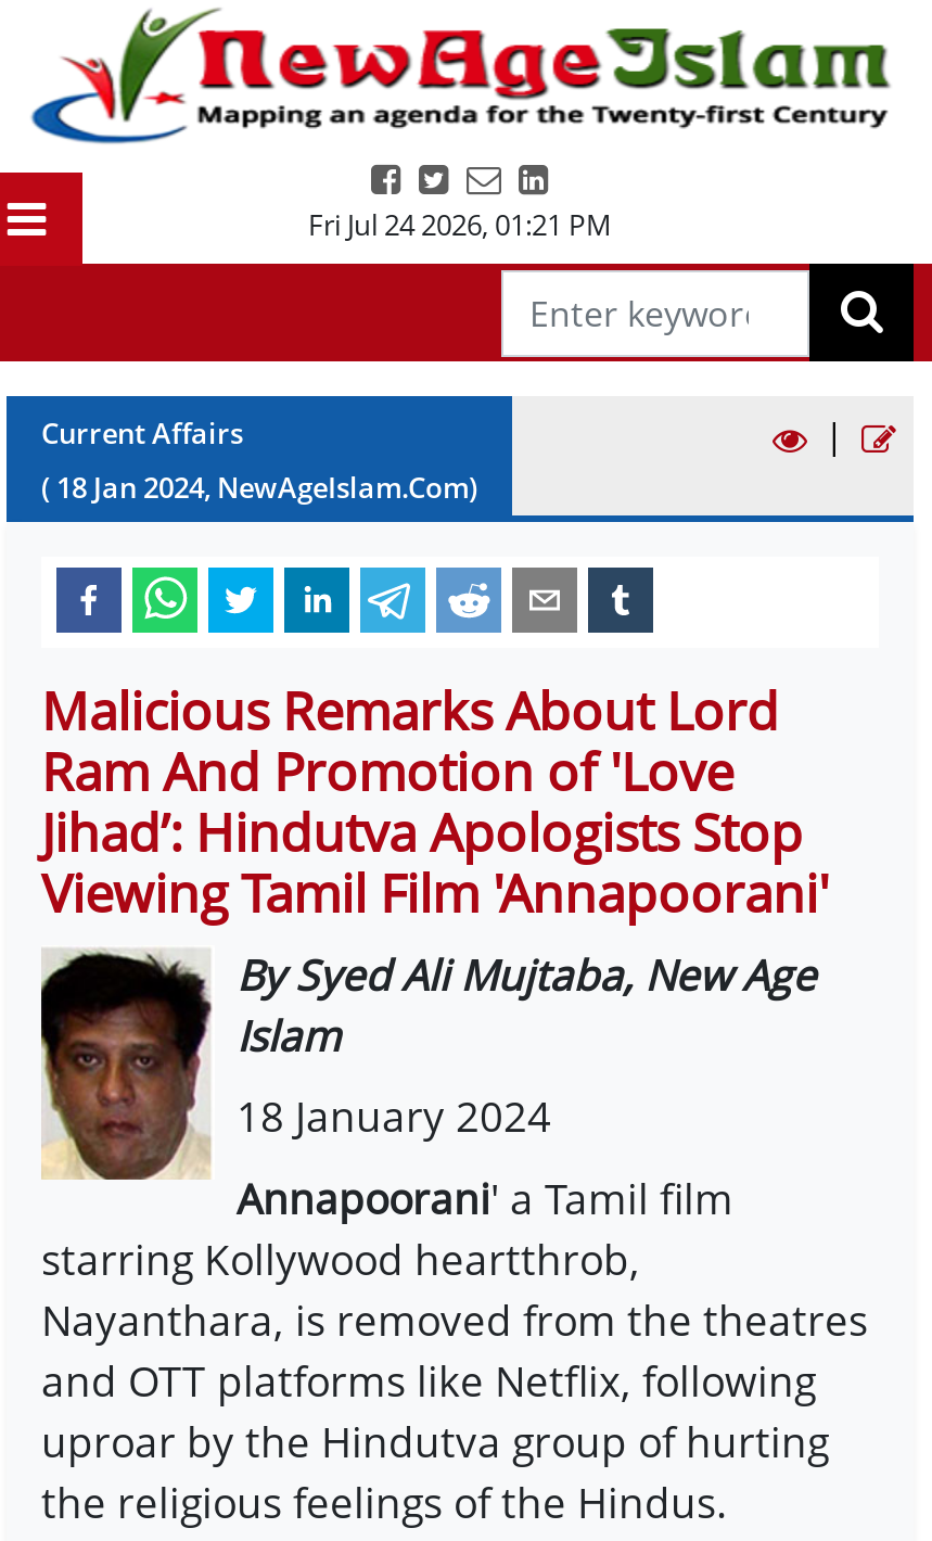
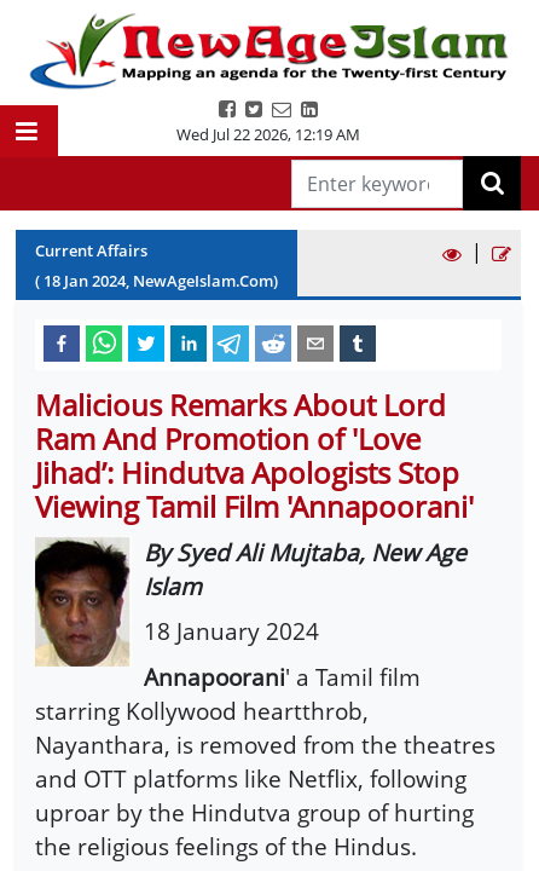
[308,205,612,244] Fri Jul 24 2026, 01:21 PM -> [176,123,360,145] Wed Jul 22 2026, 12:19 AM

